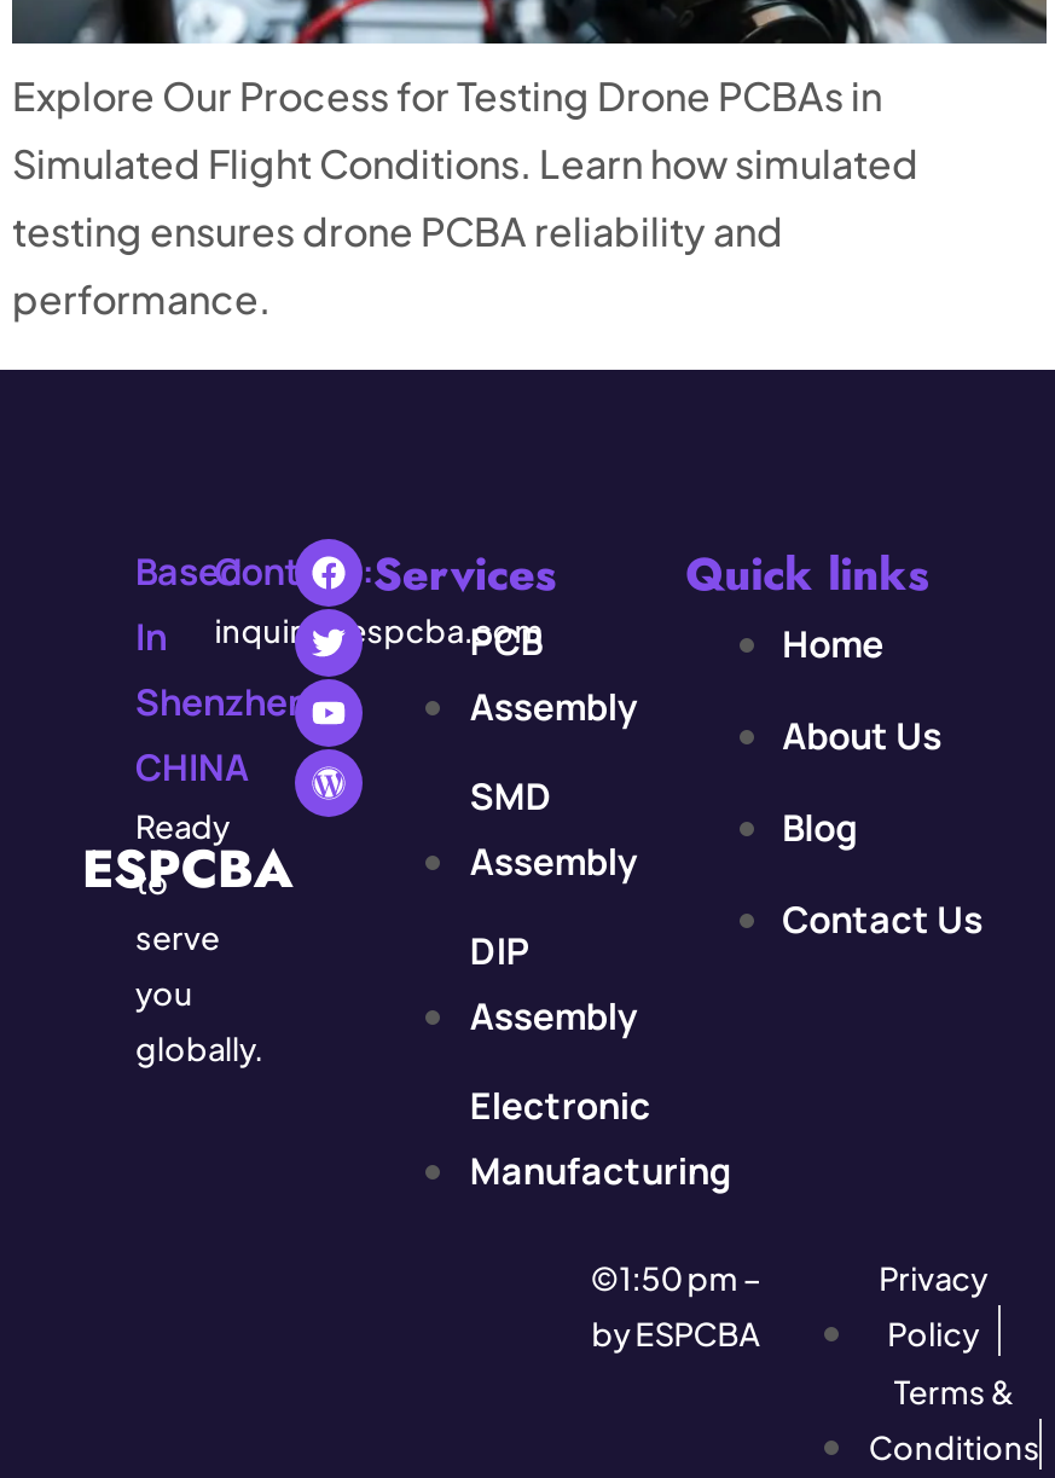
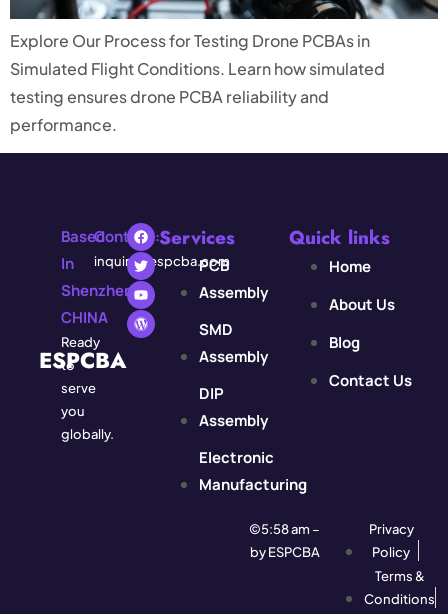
[590,1259,762,1298] ©1:50 pm – -> [249,521,320,537] ©5:58 am –

